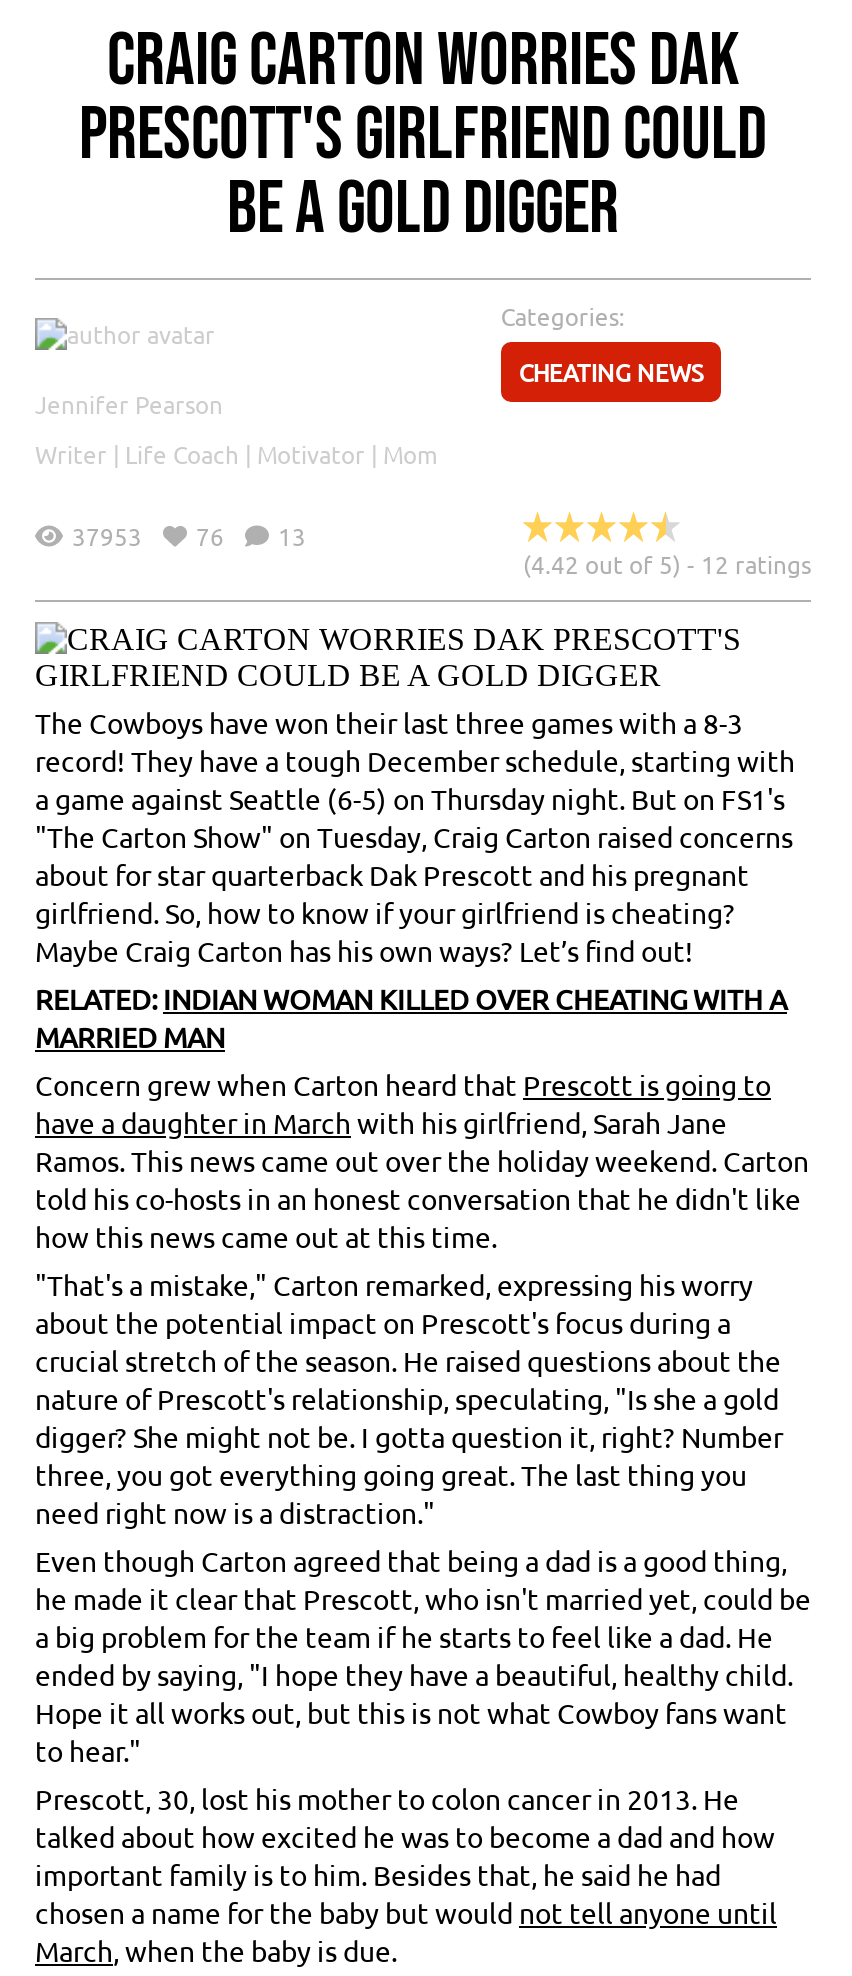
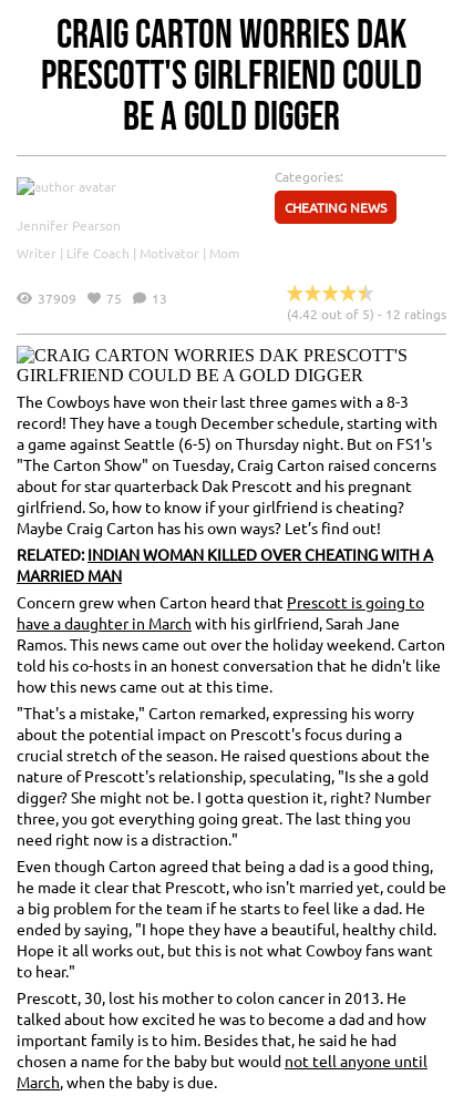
[72,520,142,552] 37953 -> [37,289,76,307] 37909
[196,520,224,552] 76 -> [106,289,121,307] 75

